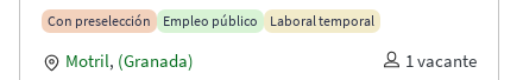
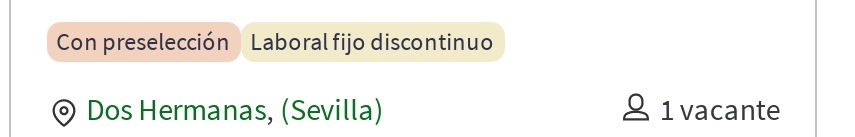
[162,12,374,30] Empleo público | Laboral temporal -> [250,26,494,56] Laboral fijo discontinuo
[65,50,193,72] Motril, (Granada) -> [86,90,384,128] Dos Hermanas, (Sevilla)

